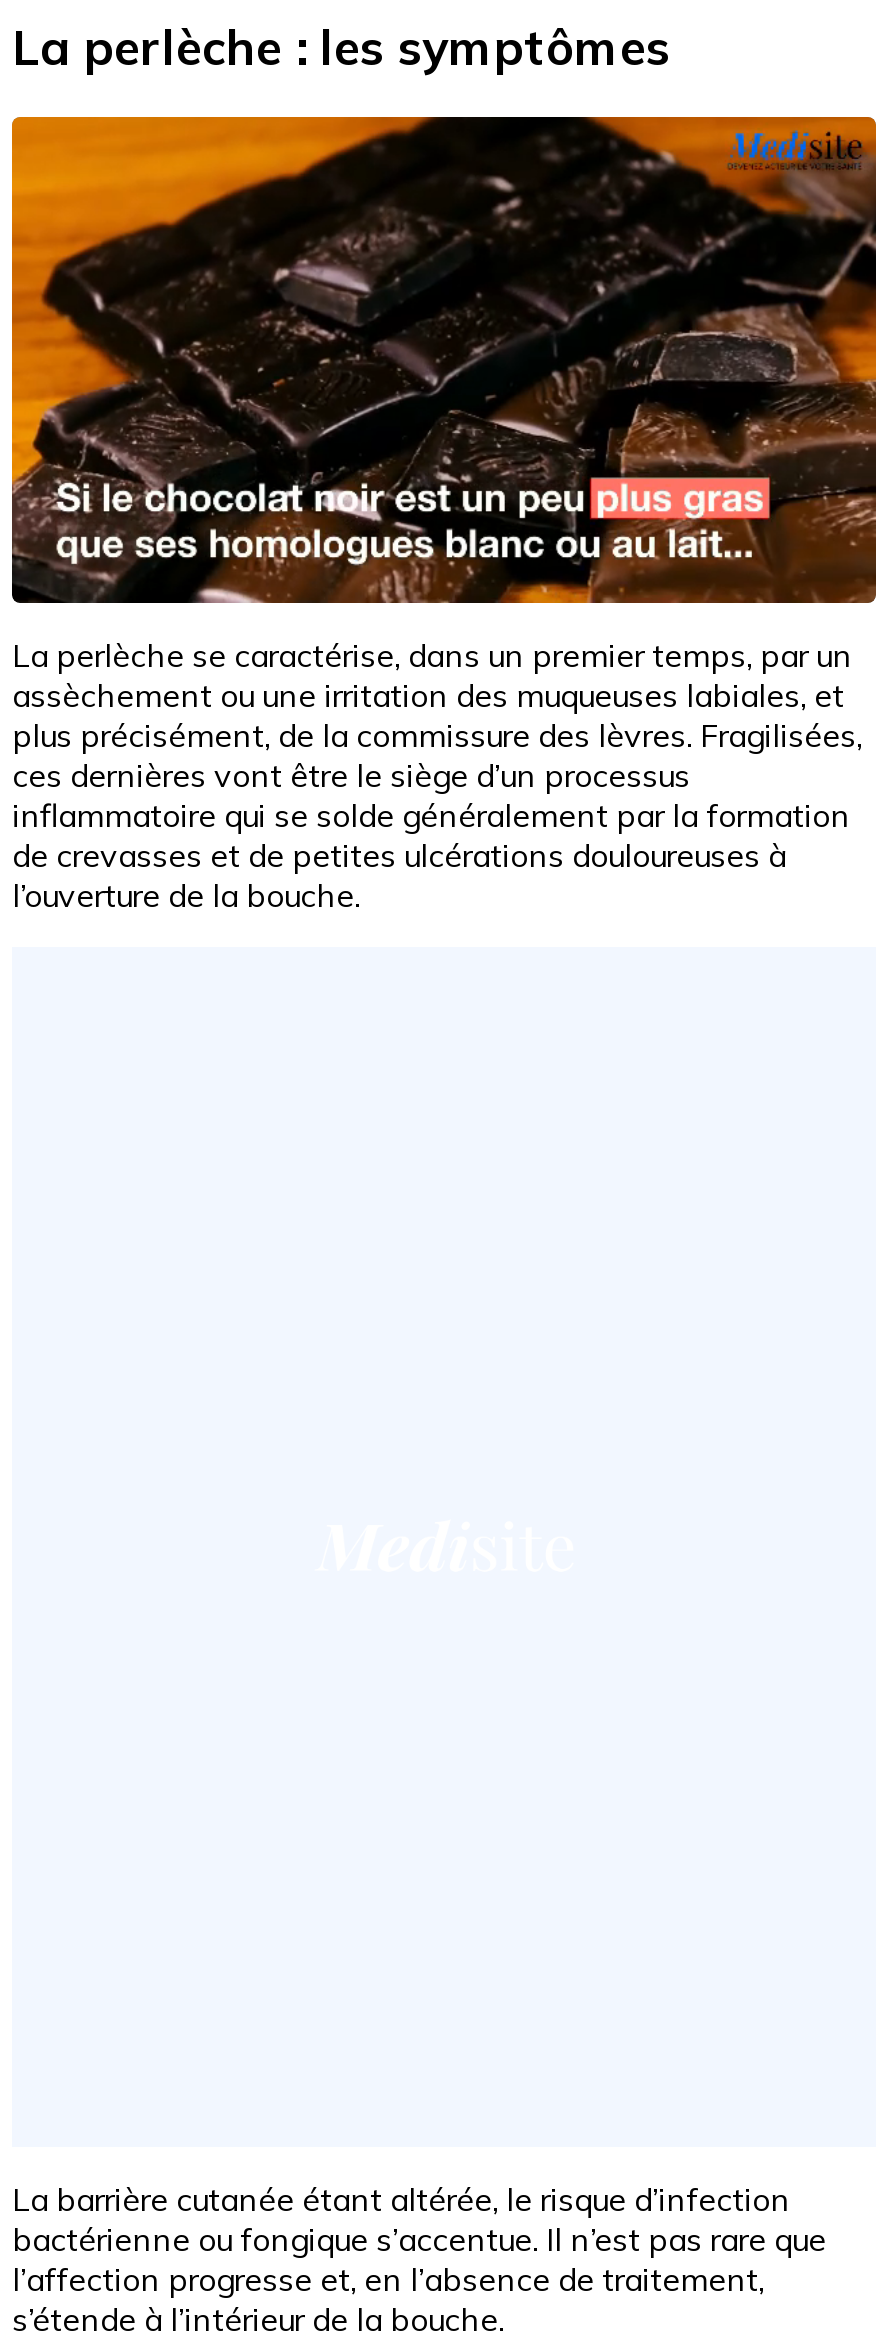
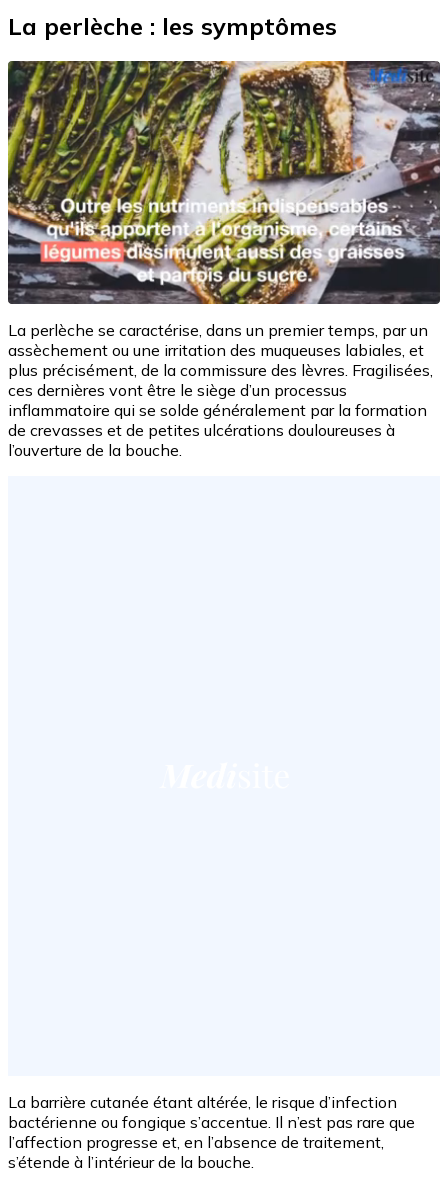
[10,115,878,605] [image] -> [7,60,441,305] [image]

